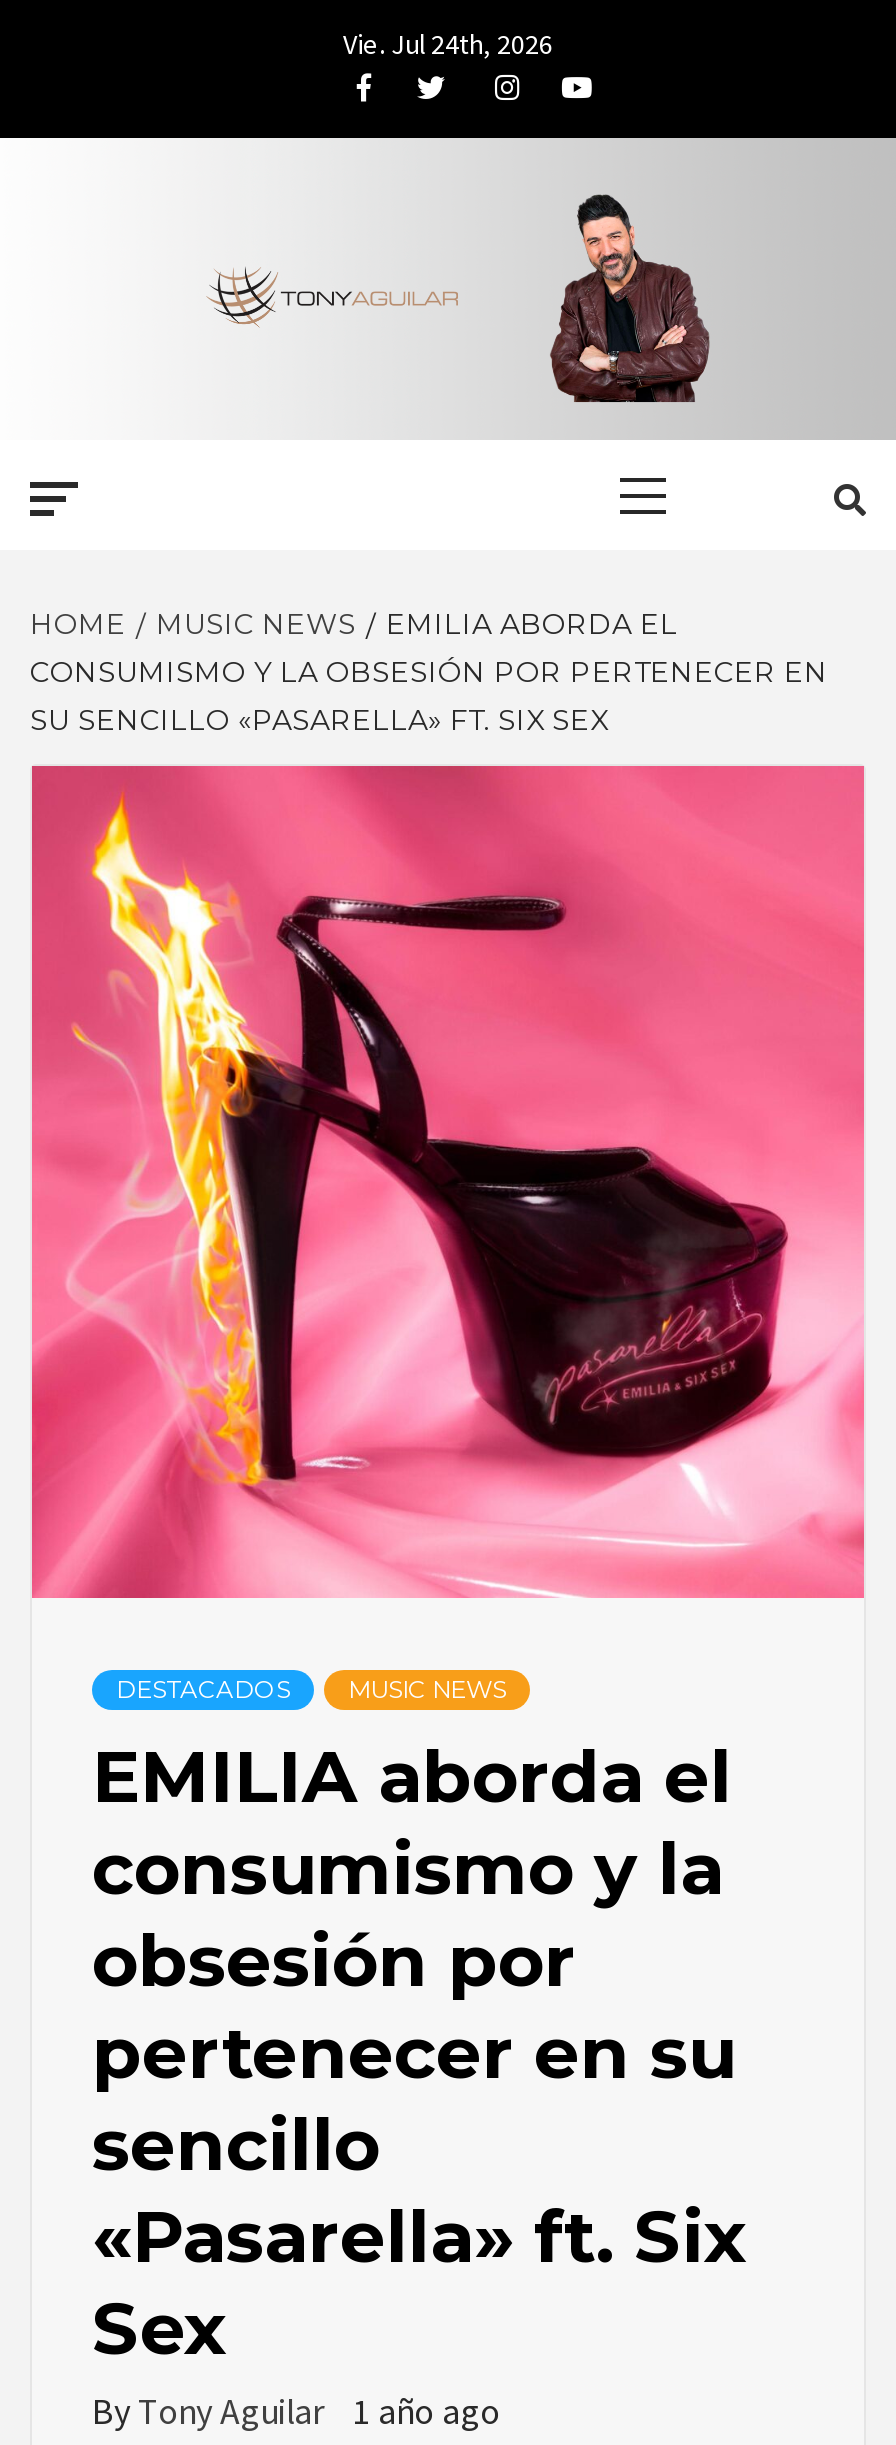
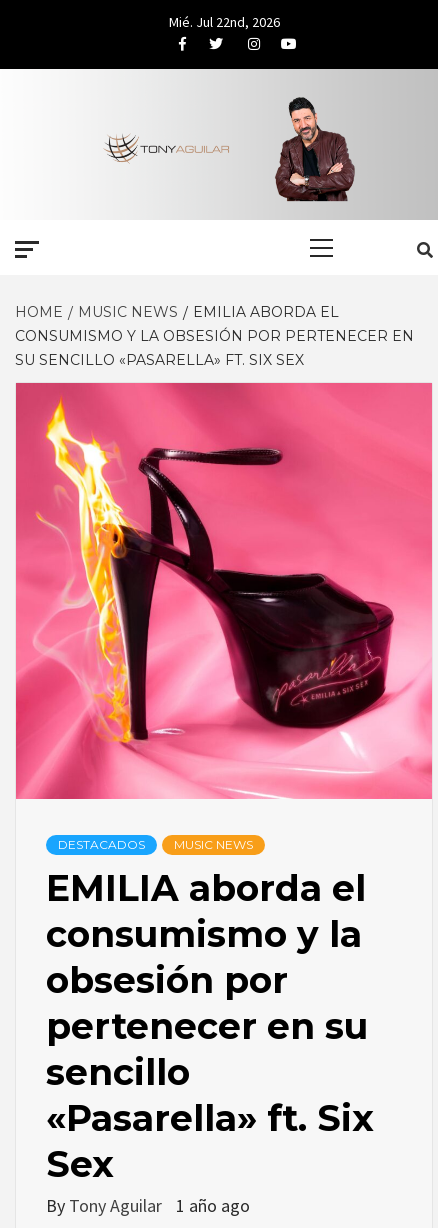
[343,26,553,62] Vie. Jul 24th, 2026 -> [168,13,279,31] Mié. Jul 22nd, 2026

